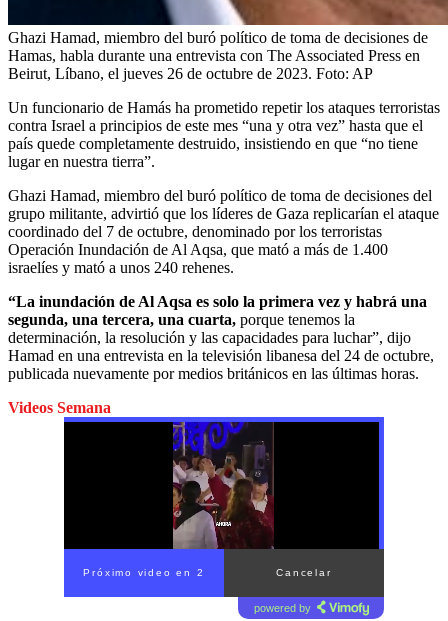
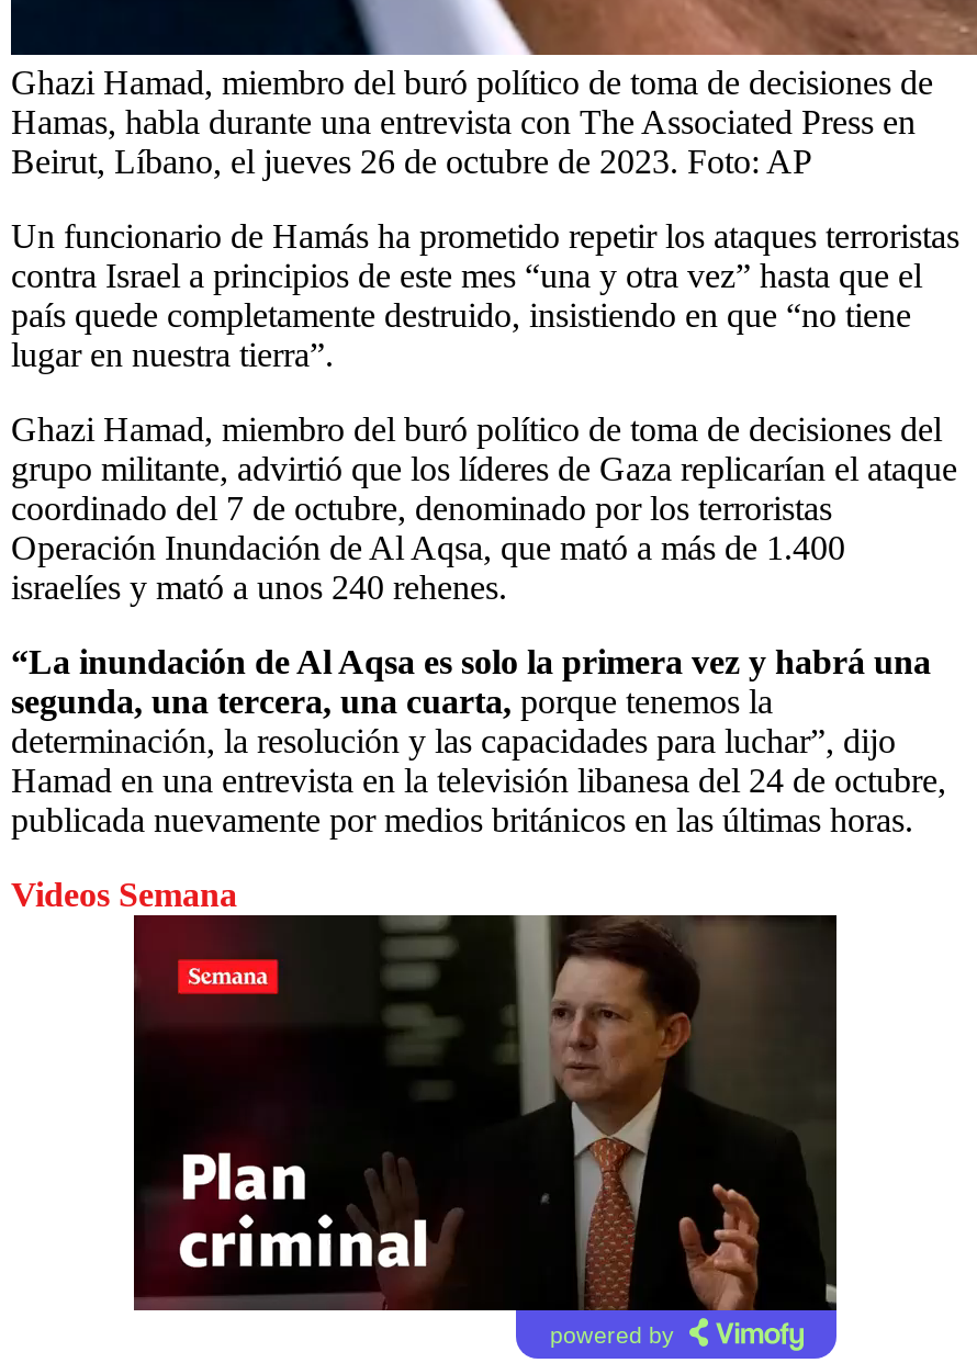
[63,416,385,598] [image] -> [132,913,839,1313] [image]

